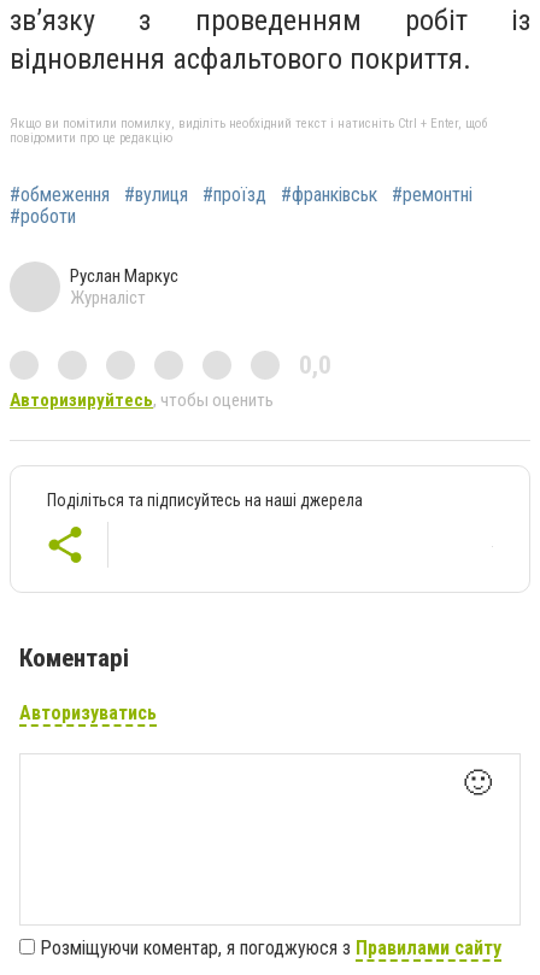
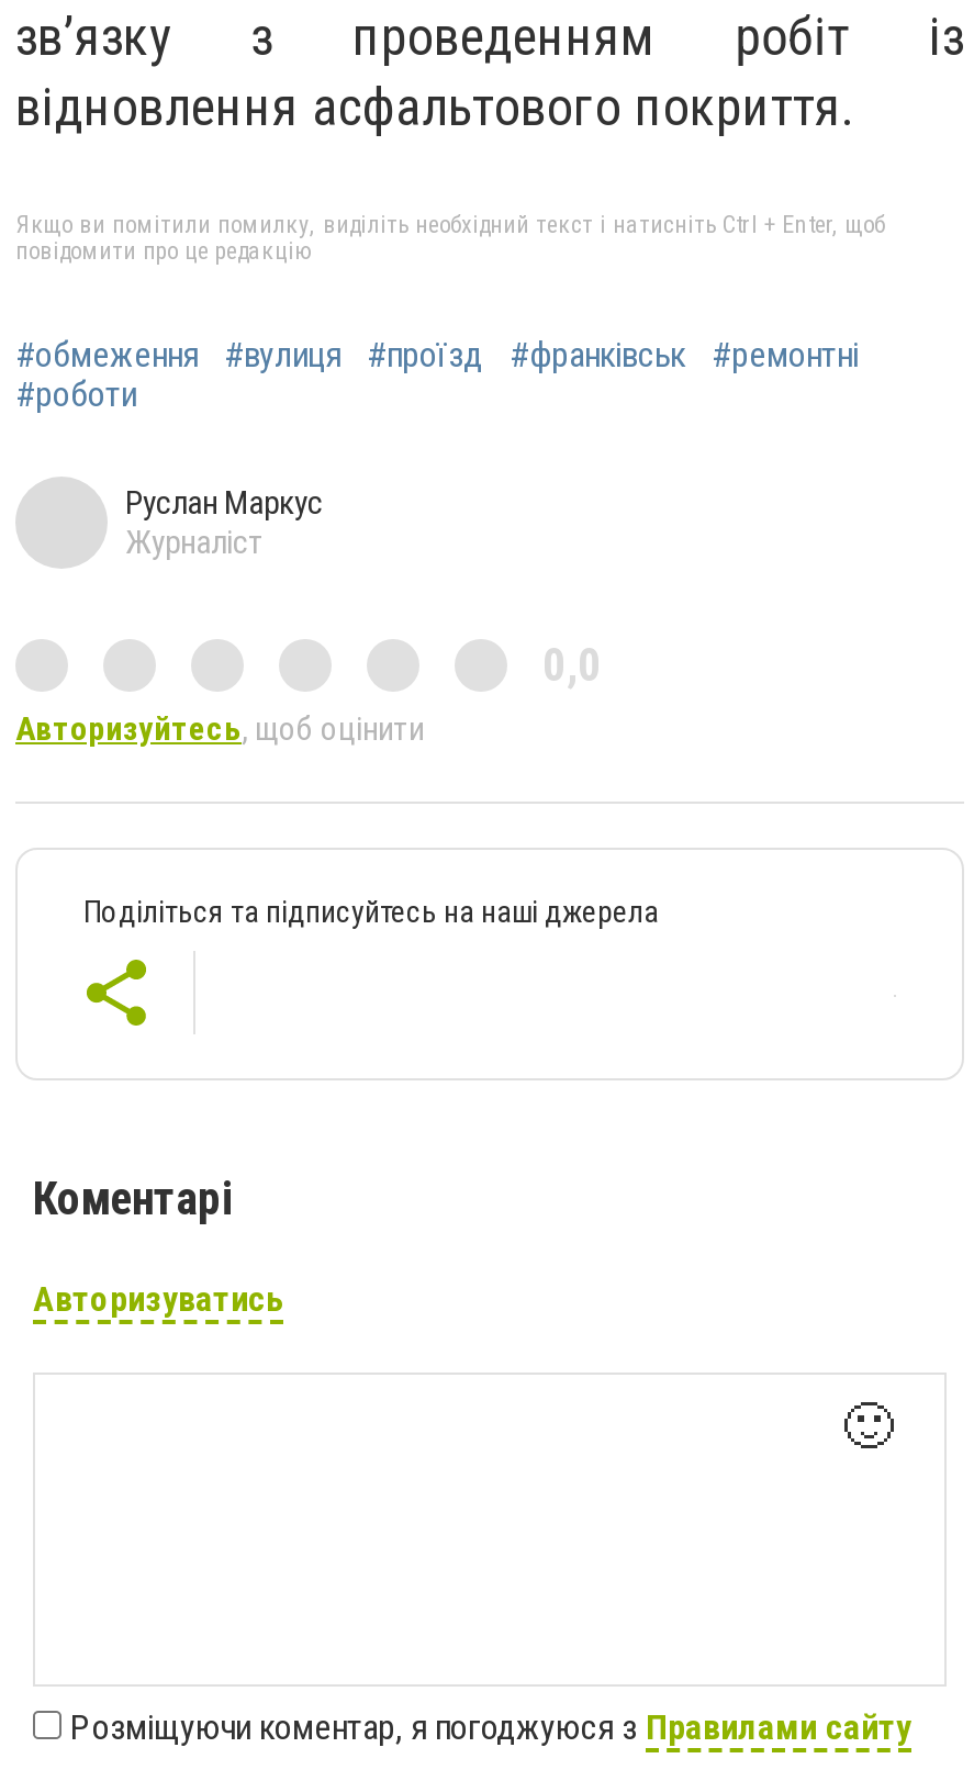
[10,389,274,411] Авторизируйтесь, чтобы оценить -> [15,709,424,748] Авторизуйтесь, щоб оцінити

